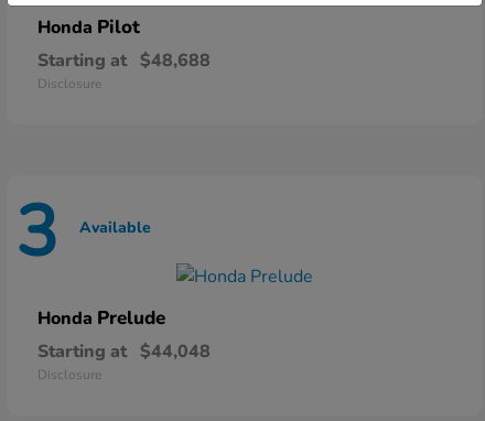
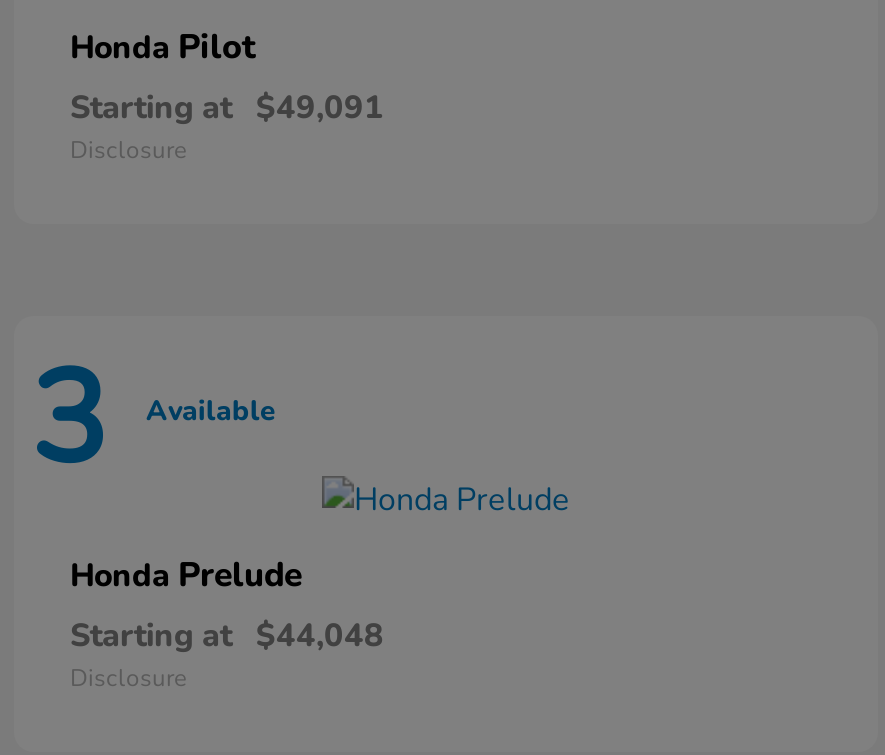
[37,48,211,72] Starting at $48,688 -> [70,85,384,129] Starting at $49,091

